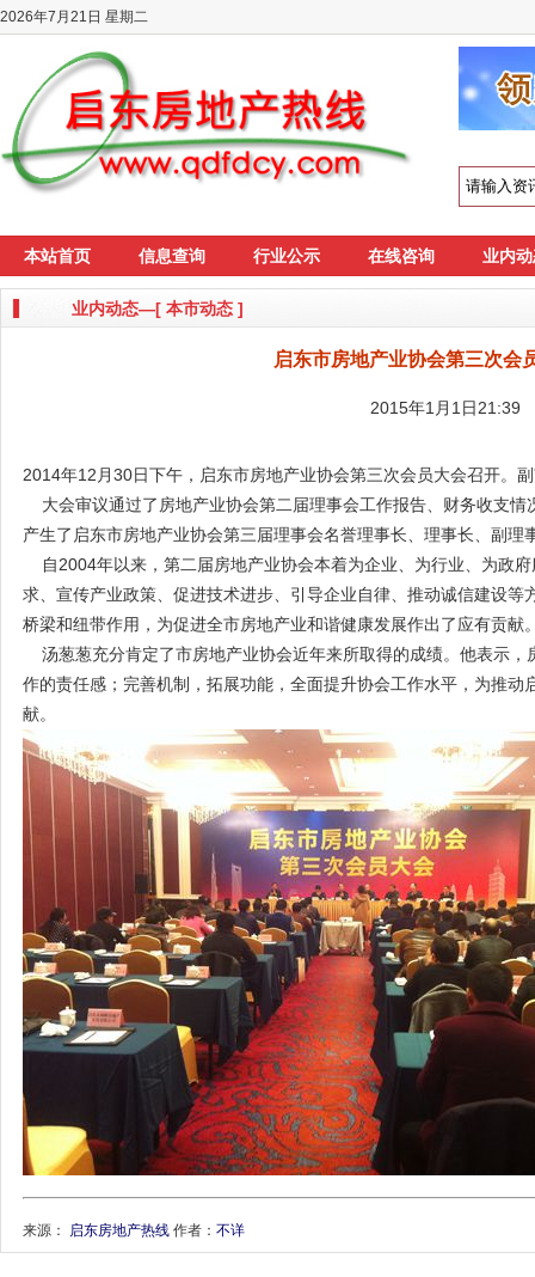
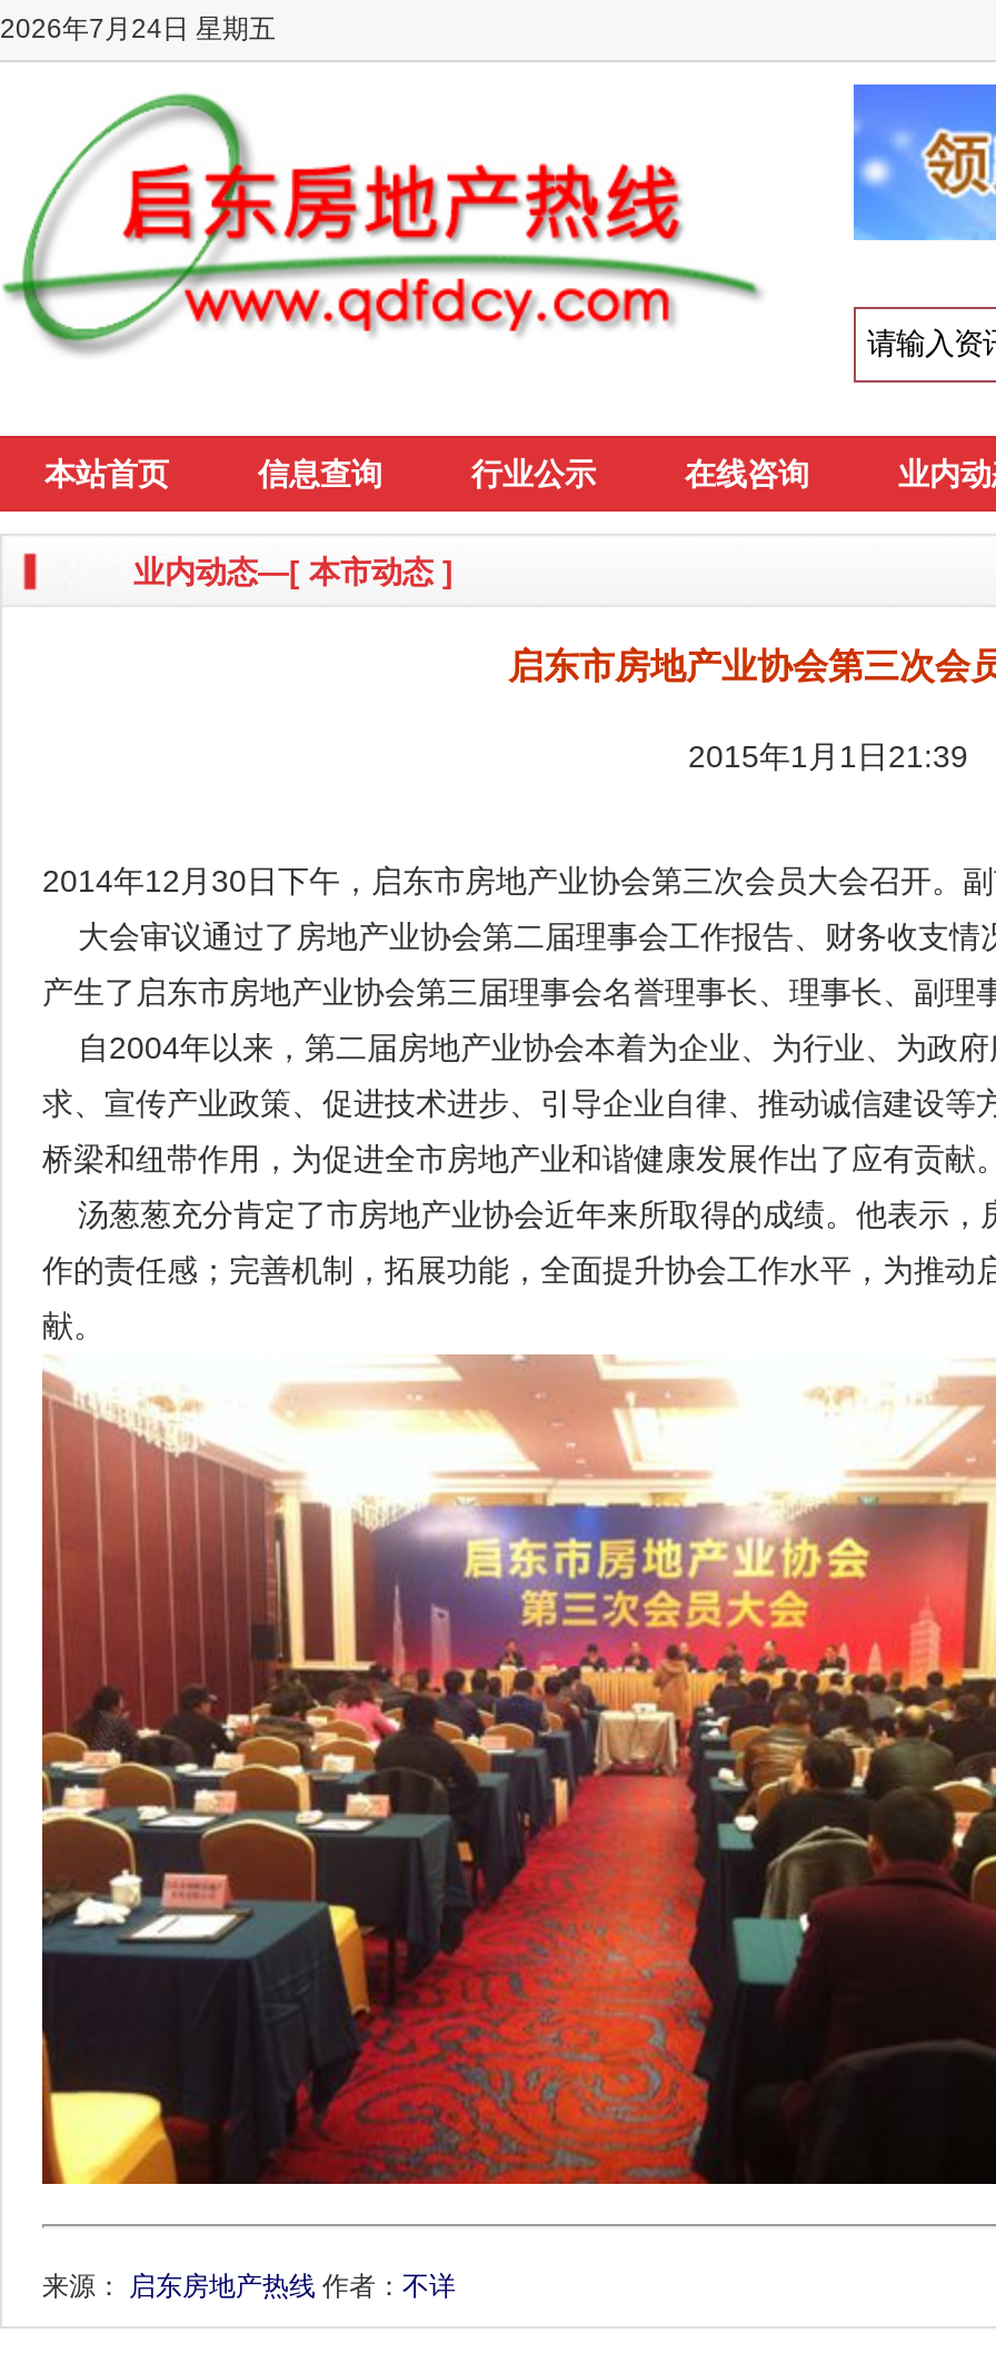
[0,8,148,25] 2026年7月21日 星期二 -> [0,13,276,44] 2026年7月24日 星期五

